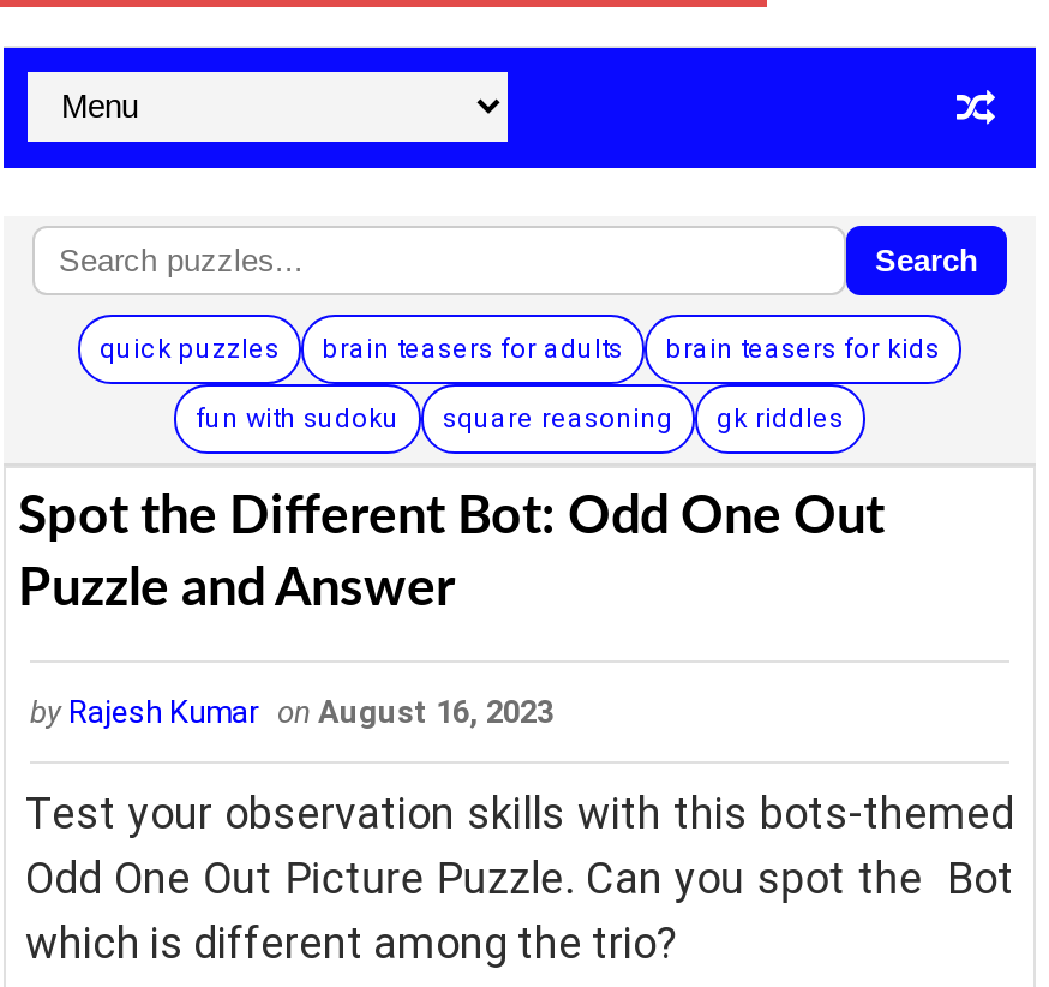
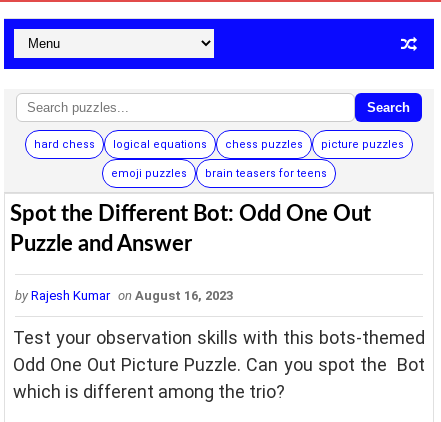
[100,334,940,365] quick puzzles | brain teasers for adults | brain teasers for kids -> [34,138,404,151] hard chess | logical equations | chess puzzles | picture puzzles
[196,403,844,435] fun with sudoku | square reasoning | gk riddles -> [111,167,327,180] emoji puzzles | brain teasers for teens

